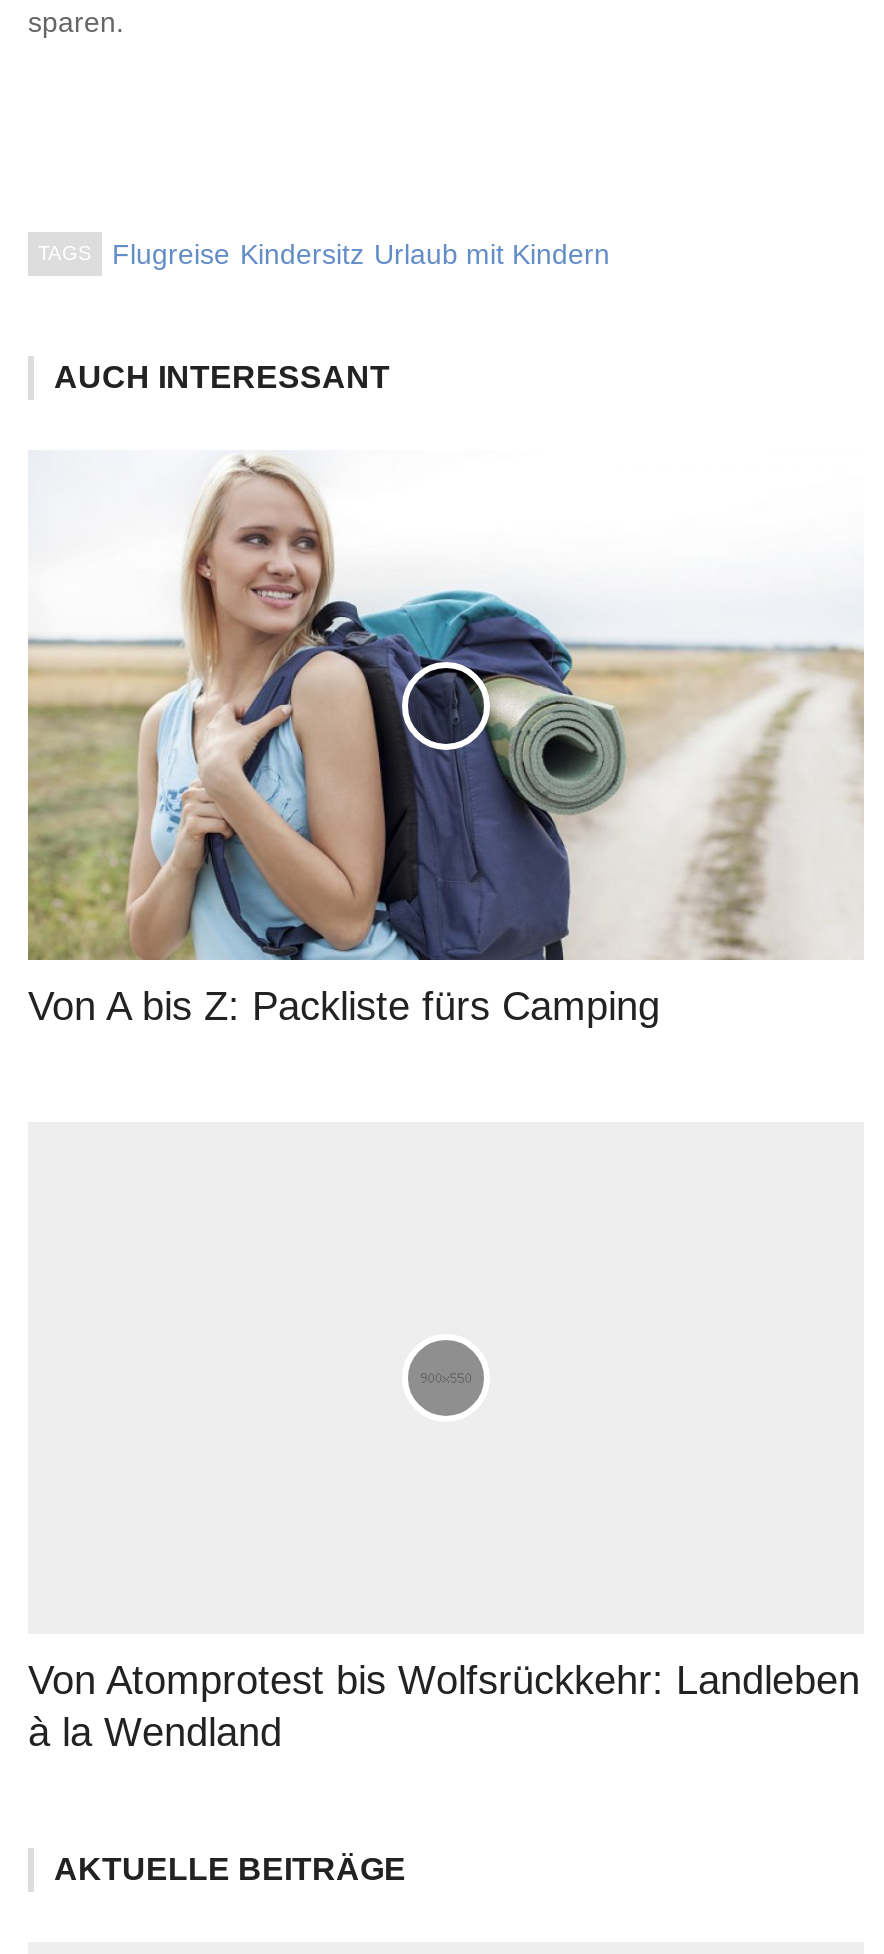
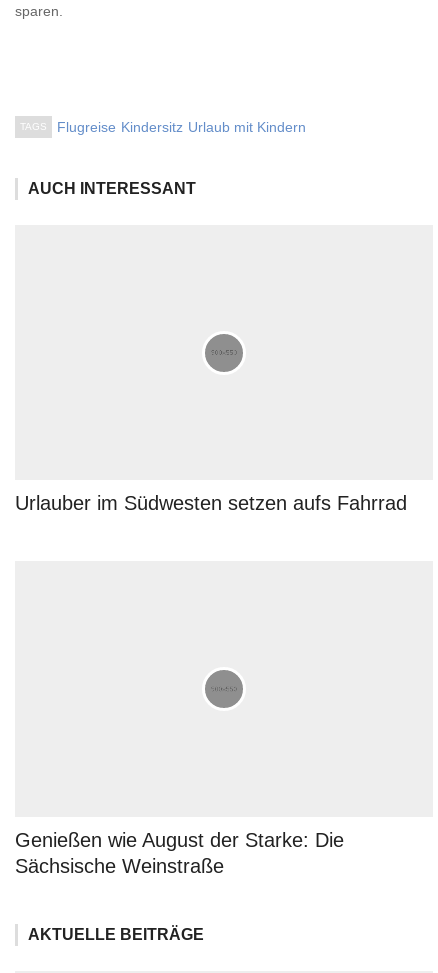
[26,456,864,962] [image] -> none
[28,985,660,1029] Von A bis Z: Packliste fürs Camping -> [15,492,407,514] Urlauber im Südwesten setzen aufs Fahrrad
[28,1658,860,1754] Von Atomprotest bis Wolfsrückkehr: Landleben | à la Wendland -> [15,829,344,877] Genießen wie August der Starke: Die | Sächsische Weinstraße

